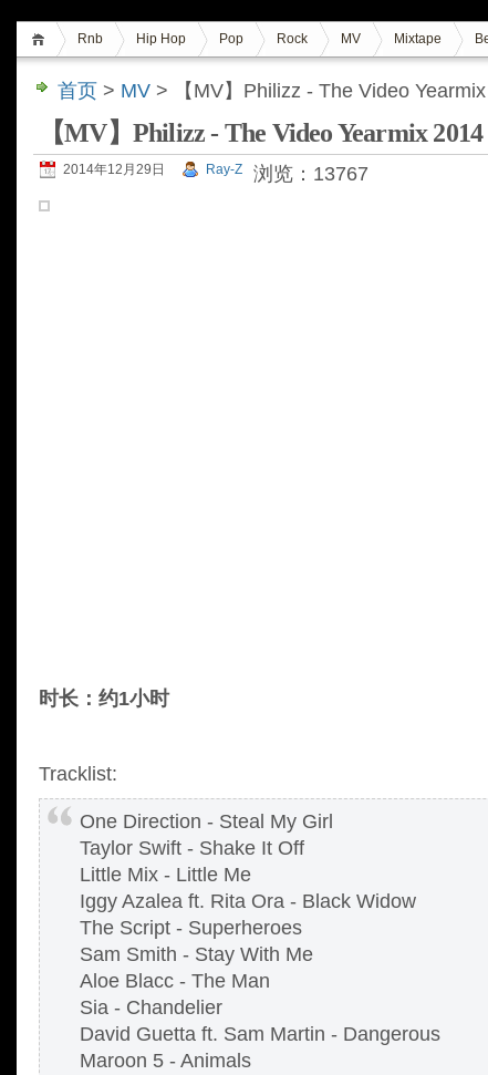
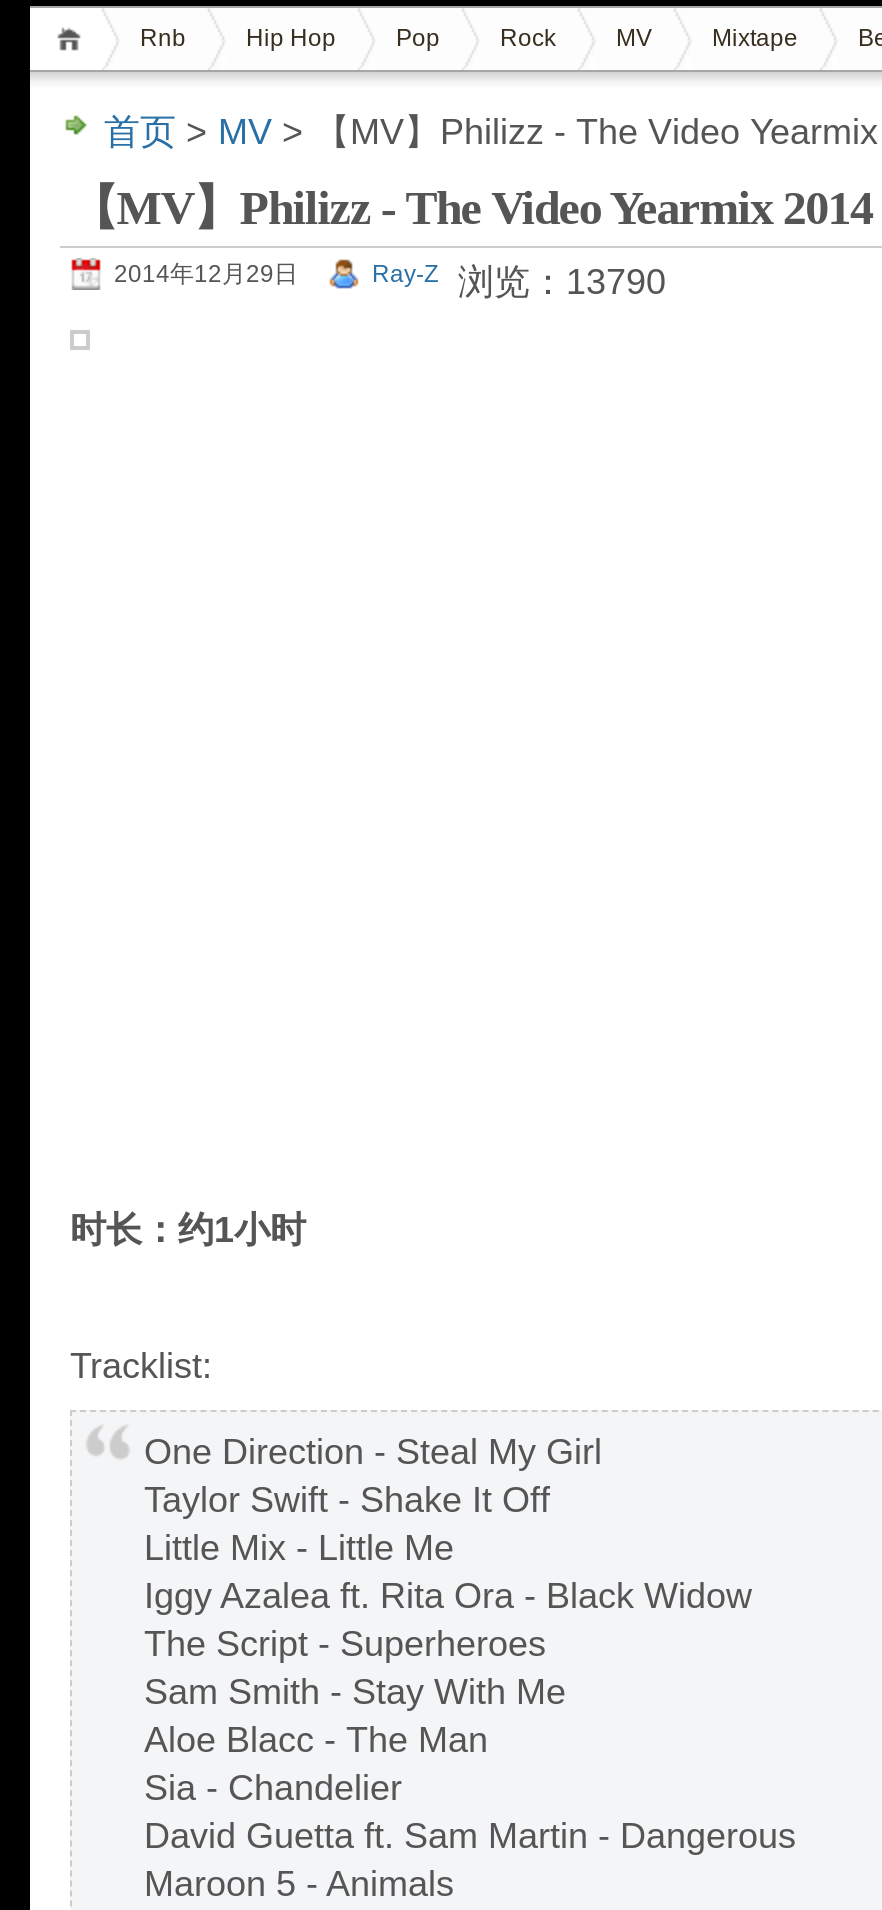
[206,162,368,185] Ray-Z 浏览：13767 -> [372,260,666,302] Ray-Z 浏览：13790

